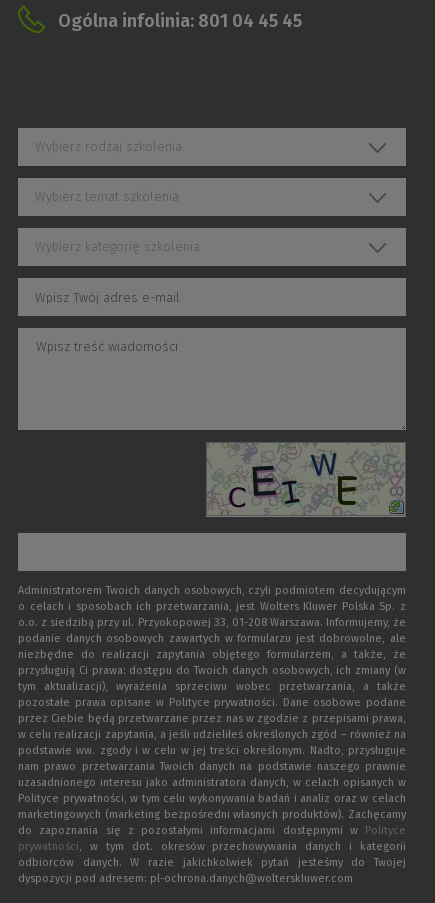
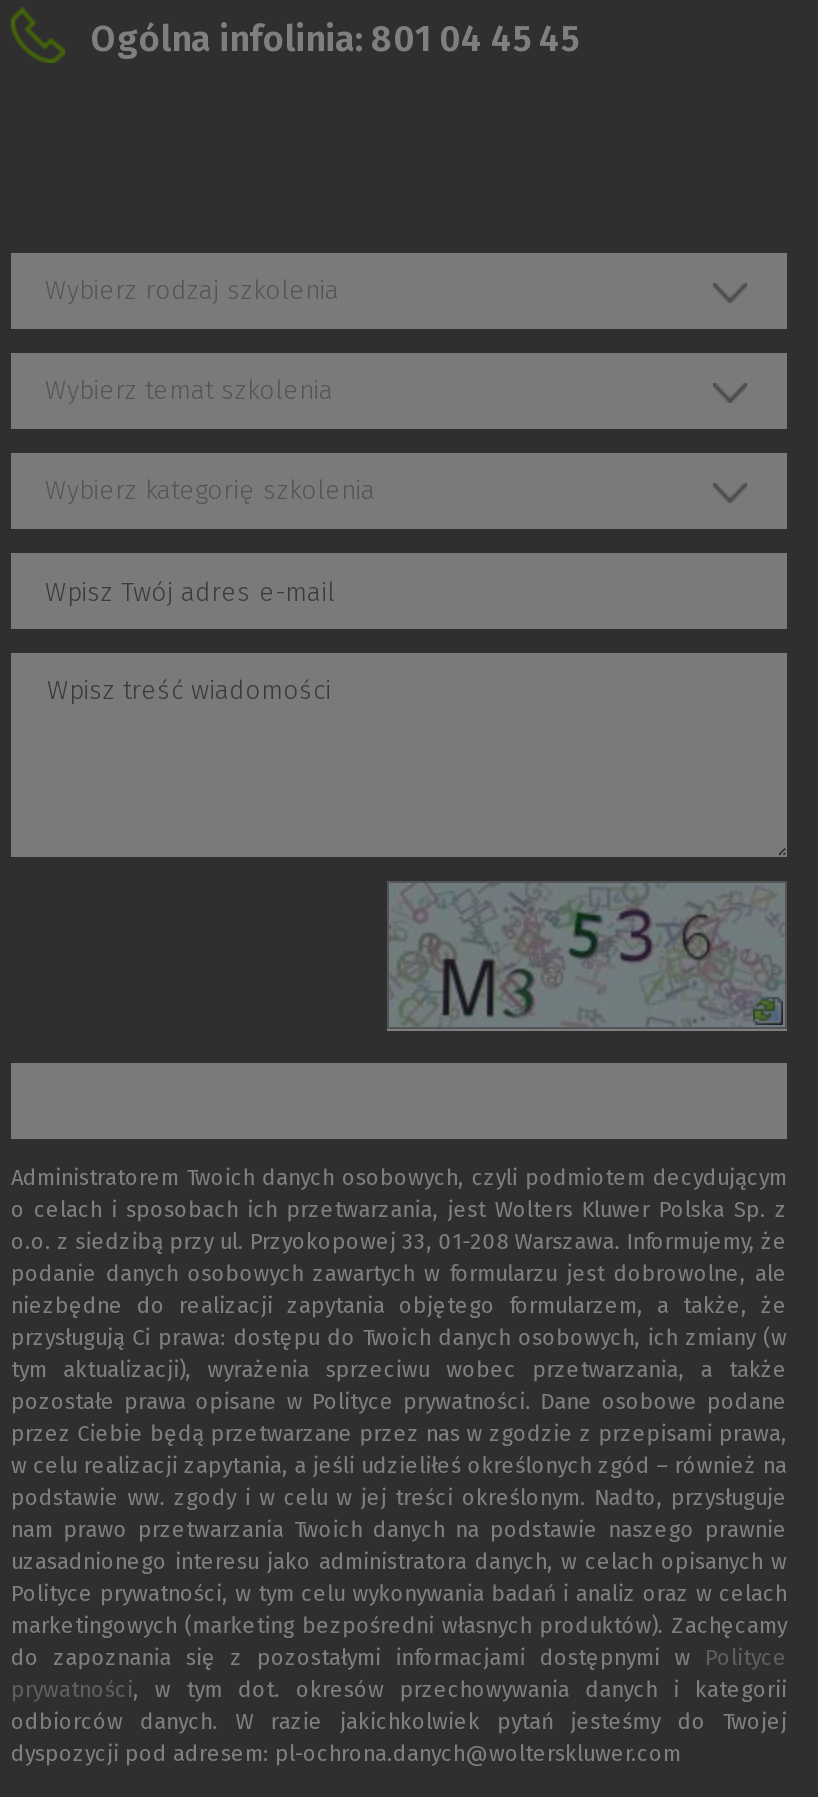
[207,442,405,515] [image] -> [389,881,785,1027] [image]

